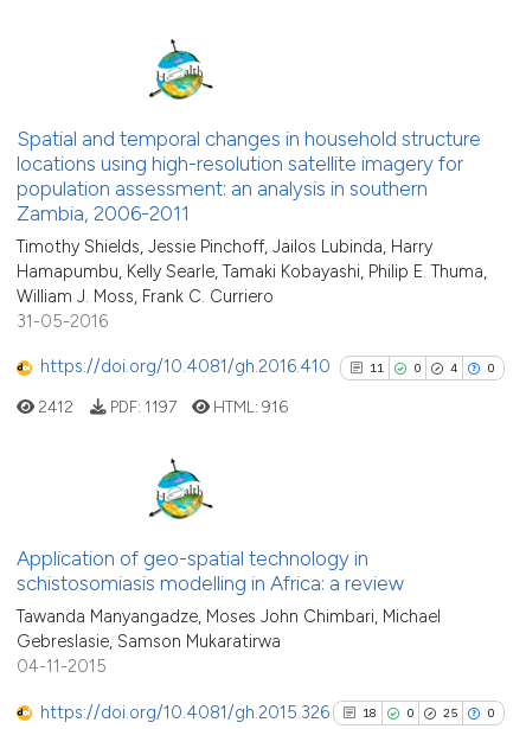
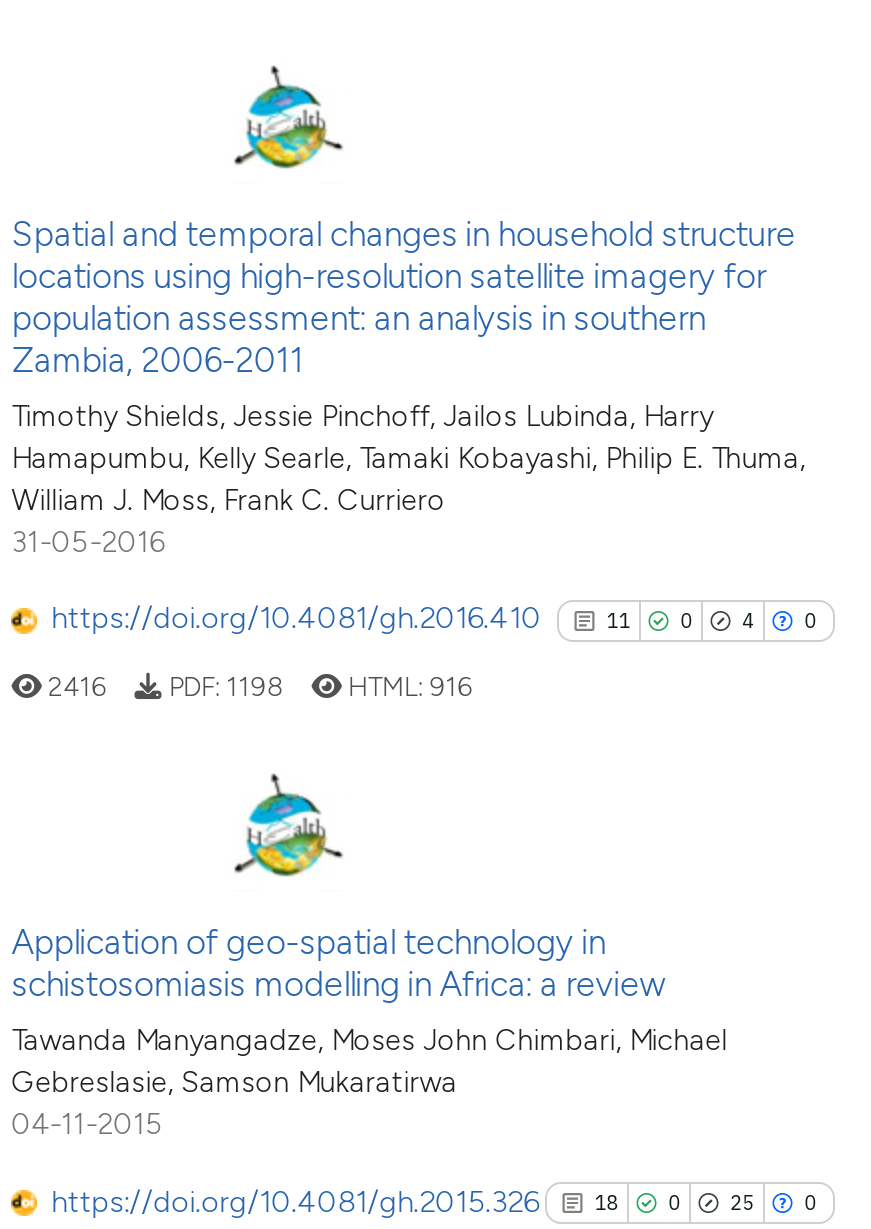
[35,398,74,417] 2412 -> [41,671,107,703] 2416
[106,398,176,417] PDF: 1197 -> [162,671,284,703] PDF: 1198

